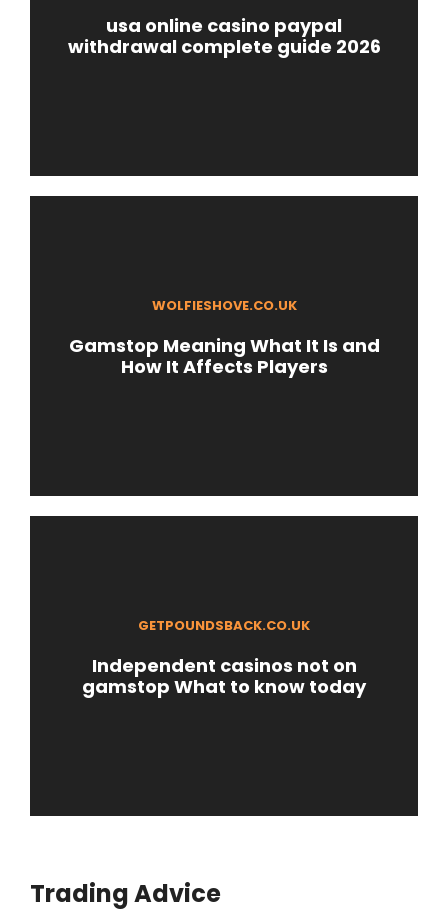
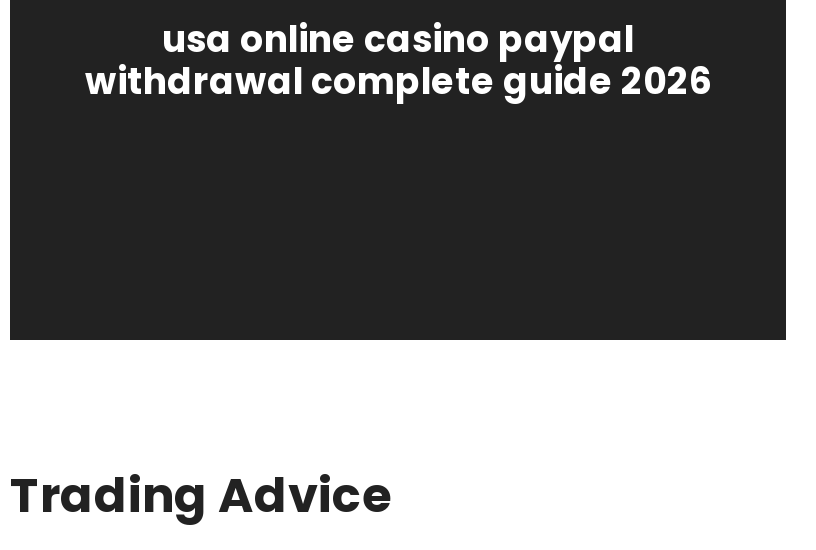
[68,296,379,379] WOLFIESHOVE.CO.UK | Gamstop Meaning What It Is and | How It Affects Players -> none
[82,616,366,699] GETPOUNDSBACK.CO.UK | Independent casinos not on | gamstop What to know today -> none

